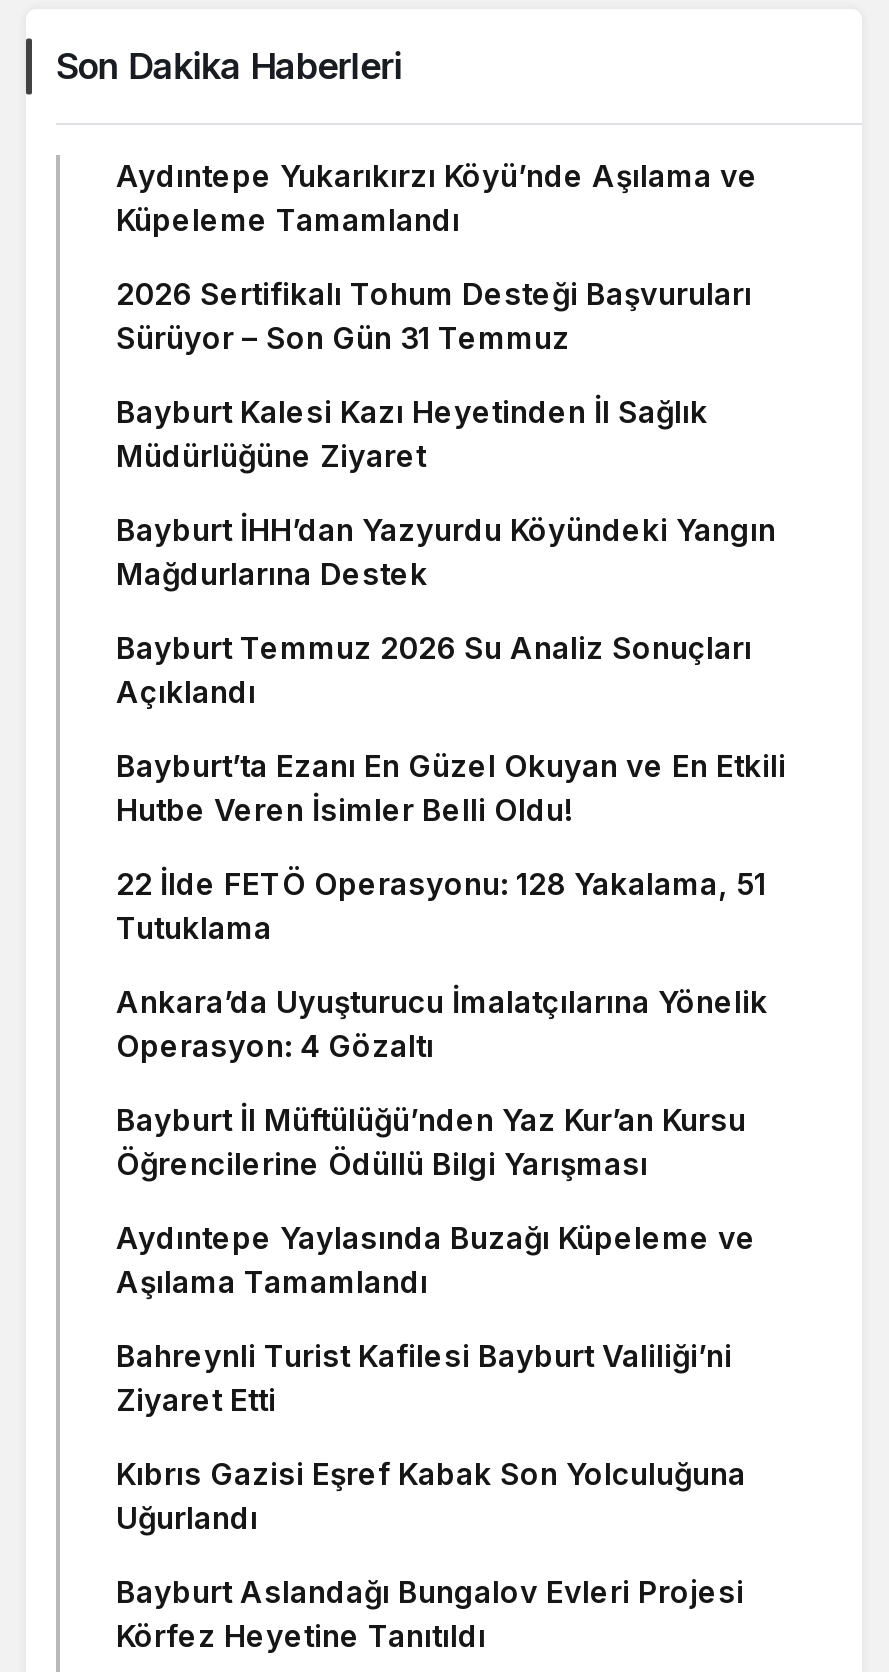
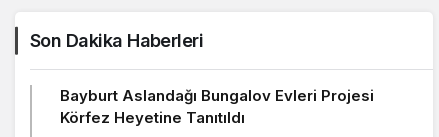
[116,157,786,1537] Aydıntepe Yukarıkırzı Köyü’nde Aşılama ve | Küpeleme Tamamlandı | 2026 Sertifikalı Tohum Desteği Başvuruları | Sürüyor – Son Gün 31 Temmuz | Bayburt Kalesi Kazı Heyetinden İl Sağlık | Müdürlüğüne Ziyaret | Bayburt İHH’dan Yazyurdu Köyündeki Yangın | Mağdurlarına Destek | Bayburt Temmuz 2026 Su Analiz Sonuçları | Açıklandı | Bayburt’ta Ezanı En Güzel Okuyan ve En Etkili | Hutbe Veren İsimler Belli Oldu! | 22 İlde FETÖ Operasyonu: 128 Yakalama, 51 | Tutuklama | Ankara’da Uyuşturucu İmalatçılarına Yönelik | Operasyon: 4 Gözaltı | Bayburt İl Müftülüğü’nden Yaz Kur’an Kursu | Öğrencilerine Ödüllü Bilgi Yarışması | Aydıntepe Yaylasında Buzağı Küpeleme ve | Aşılama Tamamlandı | Bahreynli Turist Kafilesi Bayburt Valiliği’ni | Ziyaret Etti | Kıbrıs Gazisi Eşref Kabak Son Yolculuğuna | Uğurlandı -> none

